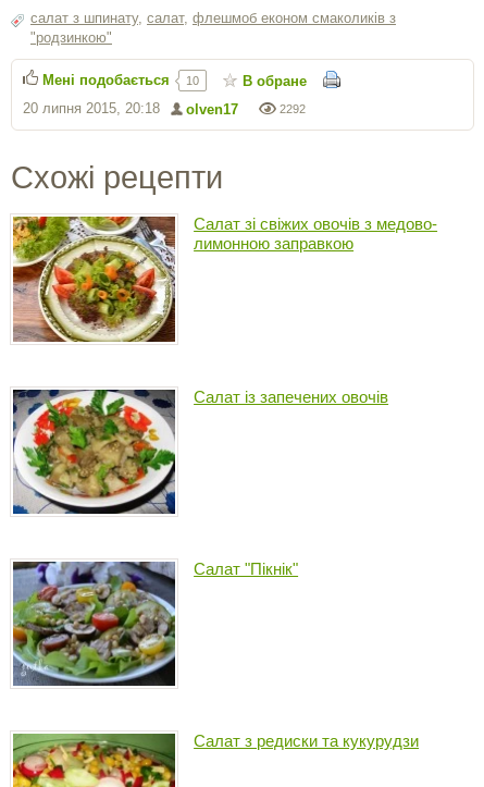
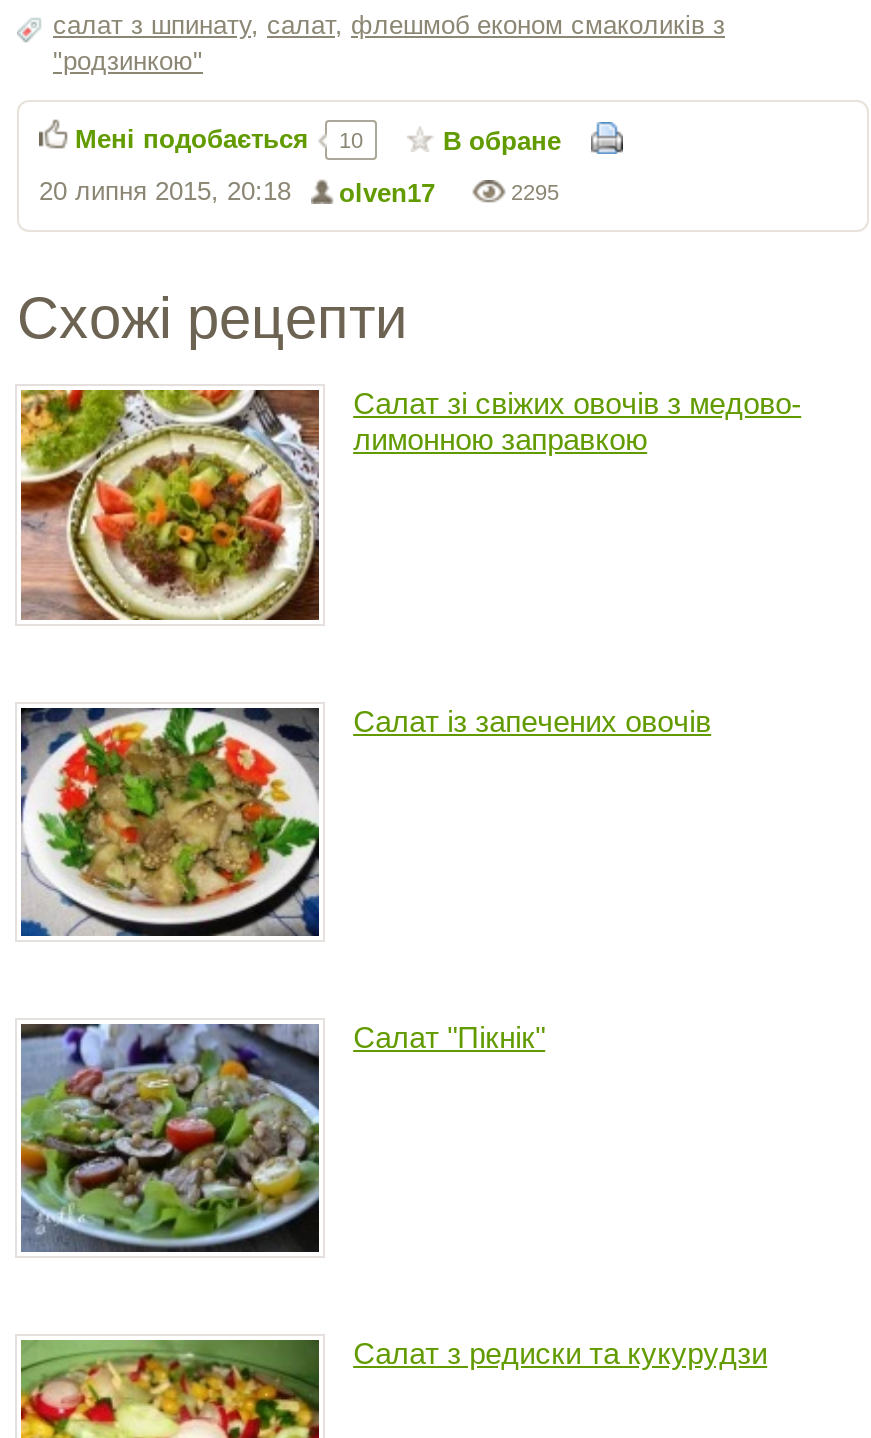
[280,103,306,116] 2292 -> [511,181,559,205] 2295

